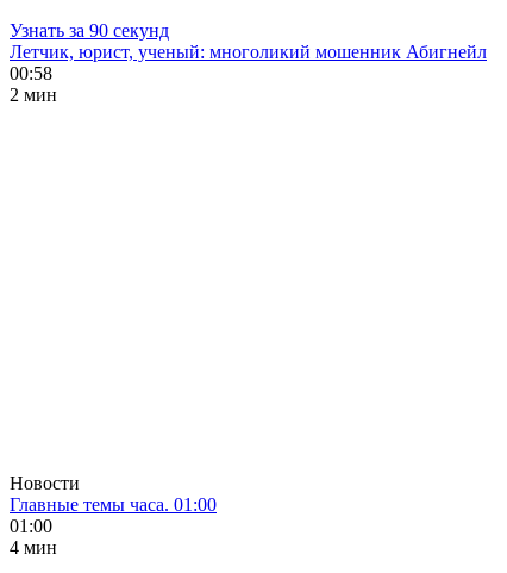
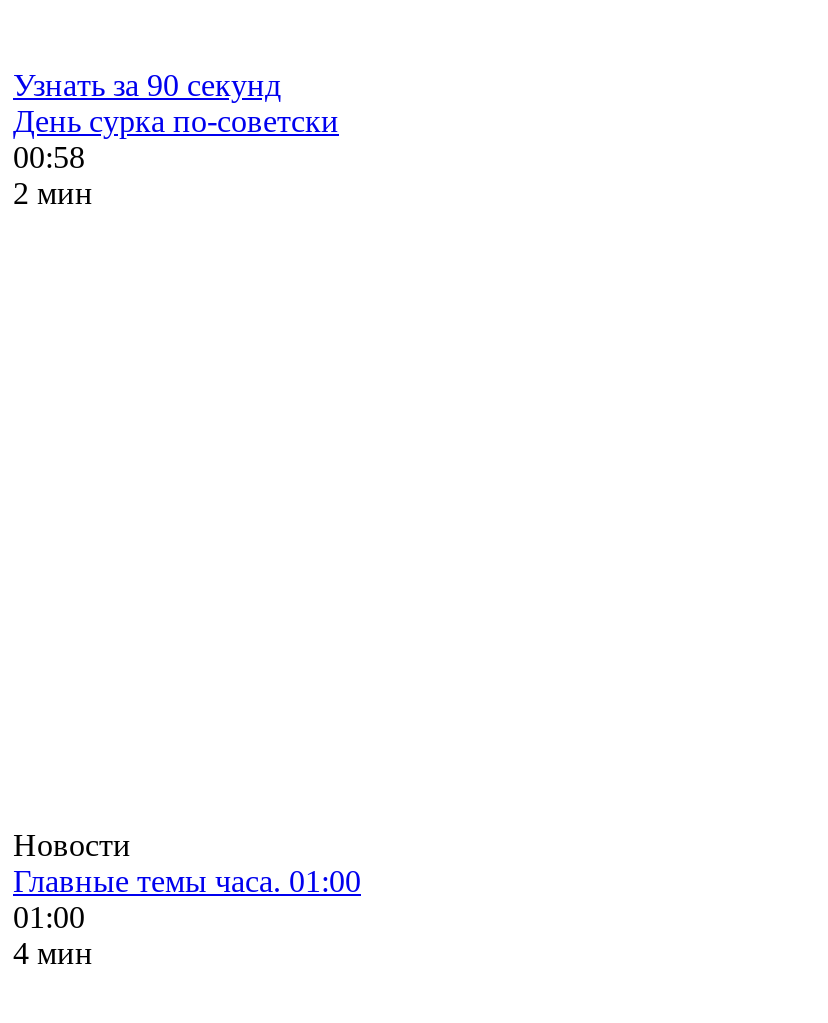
[10,42,487,62] Летчик, юрист, ученый: многоликий мошенник Абигнейл -> [13,104,339,138] День сурка по-советски

